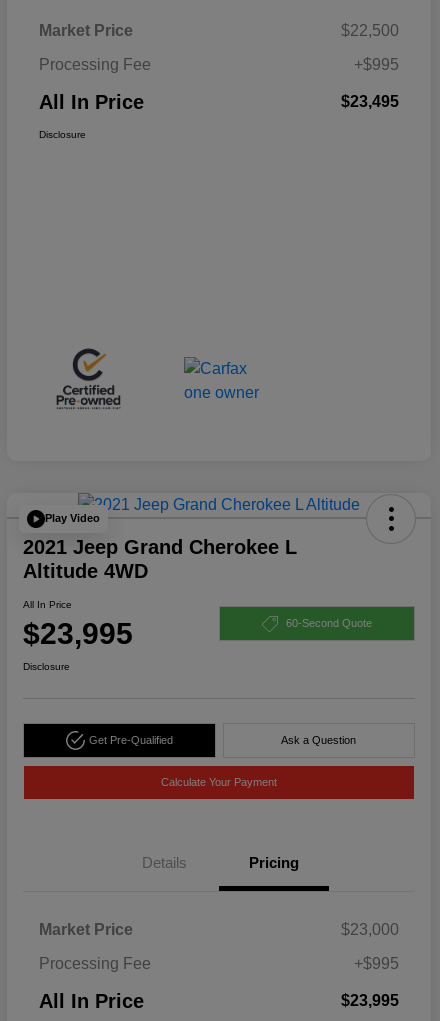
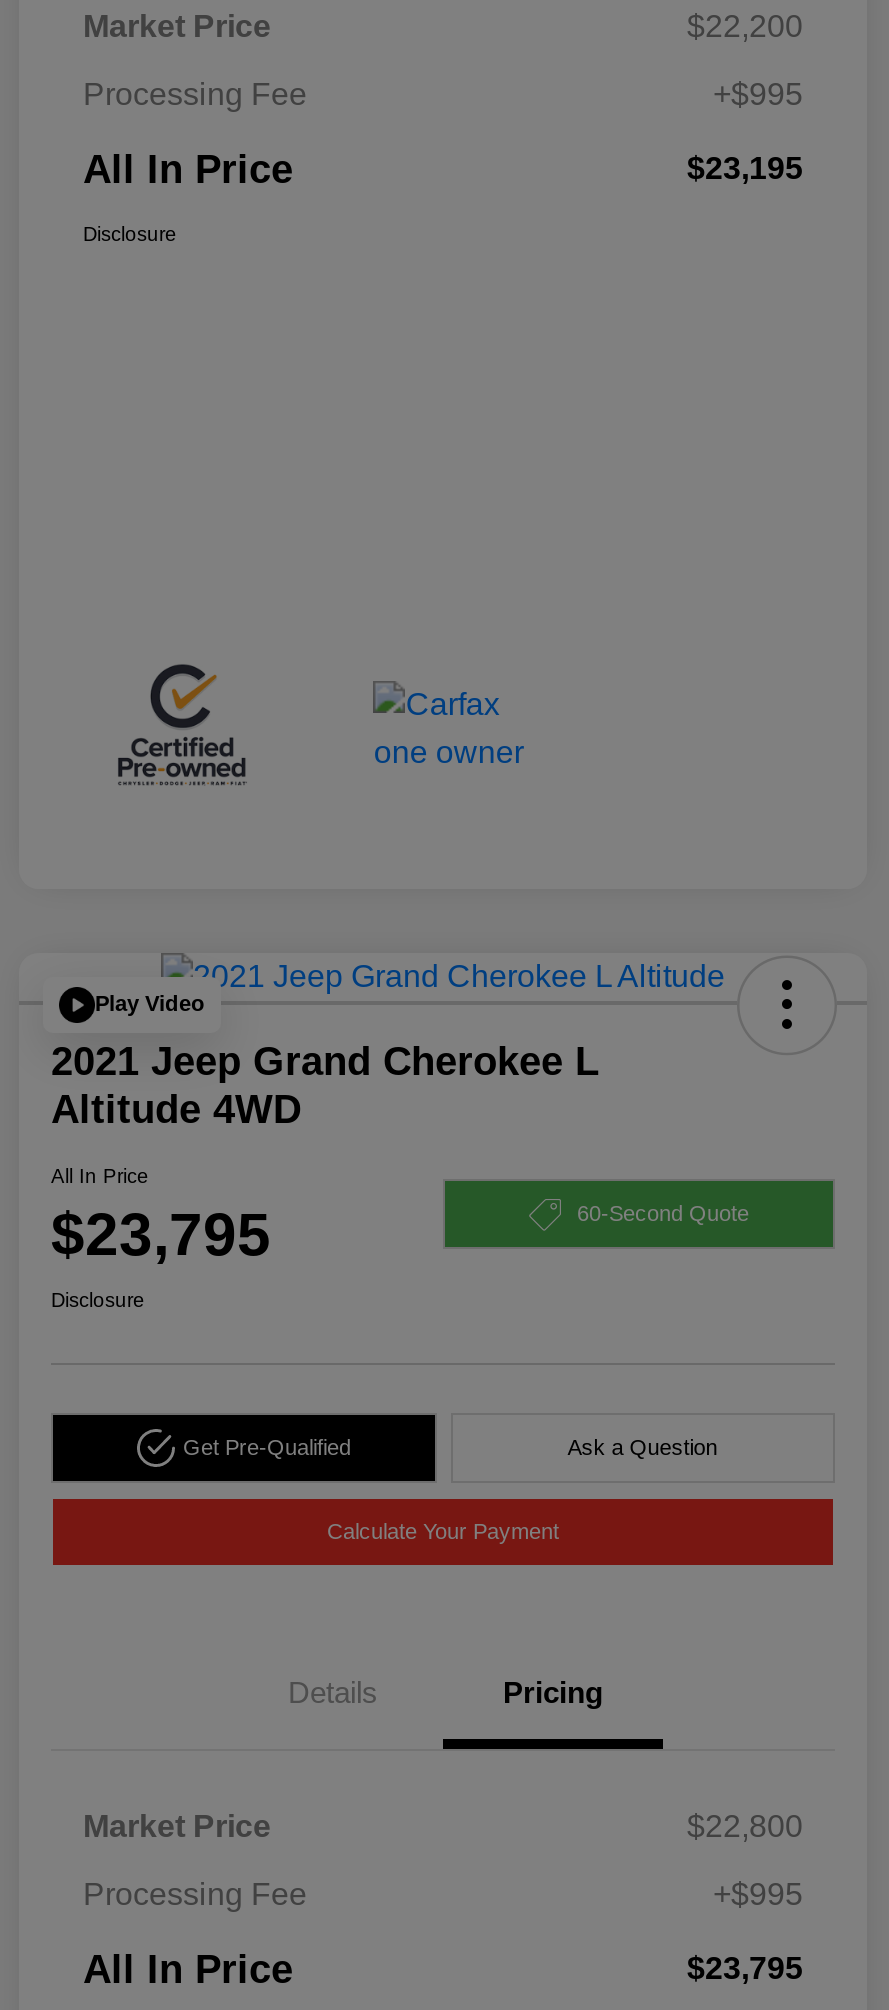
[341,22,399,39] $22,500 -> [687,9,803,43] $22,200
[341,93,399,110] $23,495 -> [687,151,803,185] $23,195
[23,617,133,650] $23,995 -> [51,1201,271,1267] $23,795
[341,921,399,938] $23,000 -> [687,1809,803,1843] $22,800
[341,992,399,1009] $23,995 -> [687,1951,803,1985] $23,795

